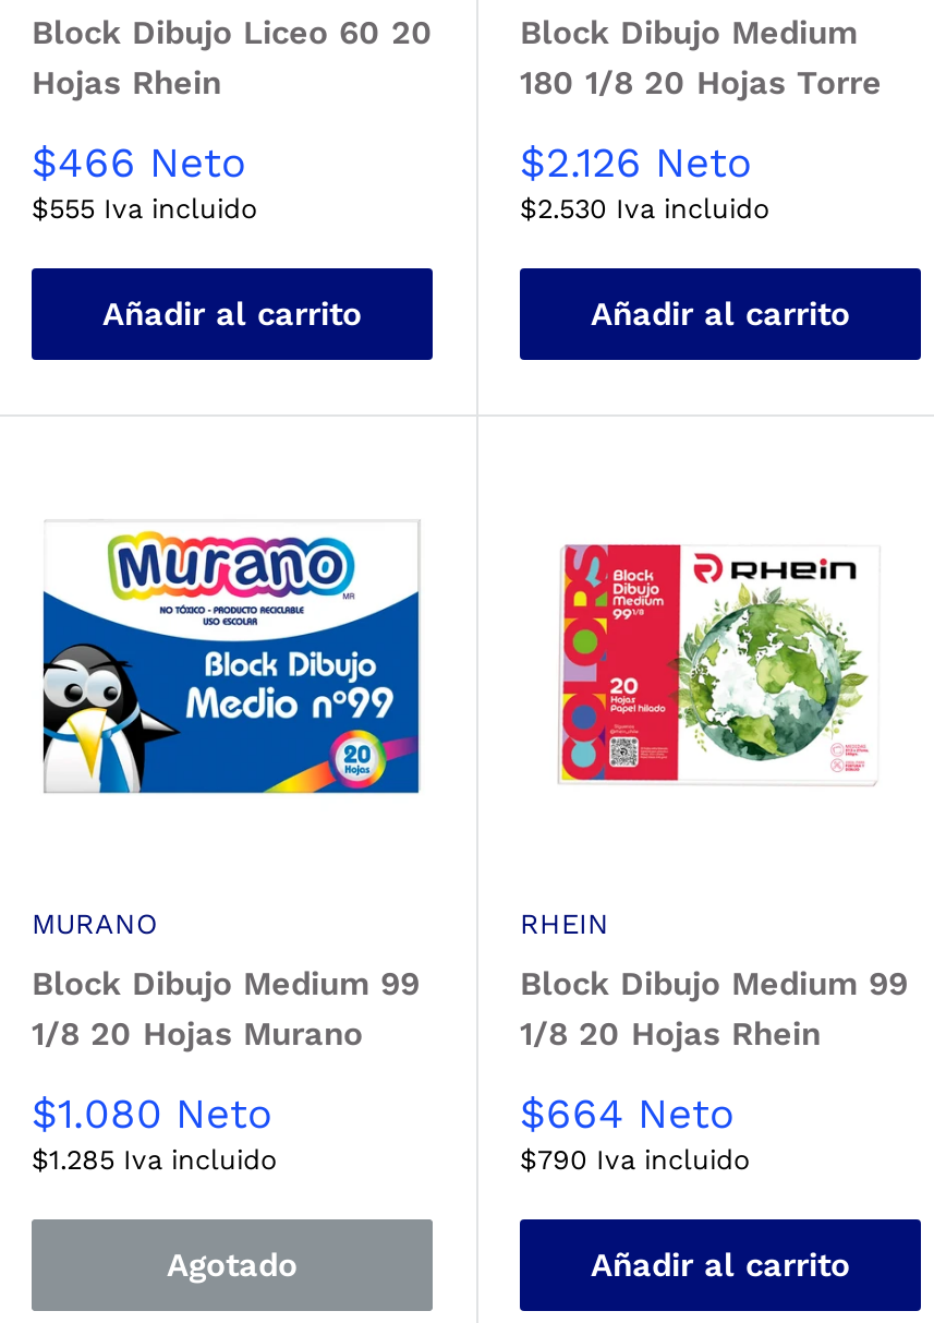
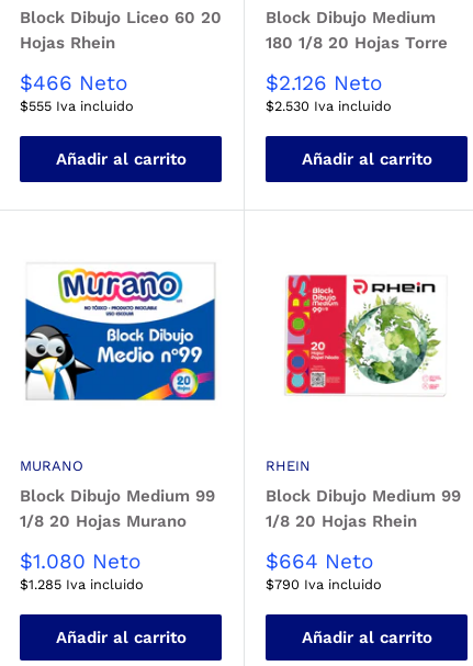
[167,1246,298,1285] Agotado -> [55,628,186,648] Añadir al carrito

